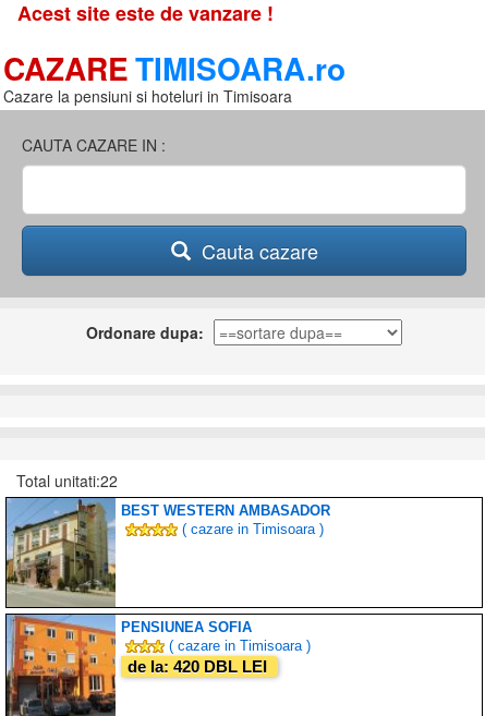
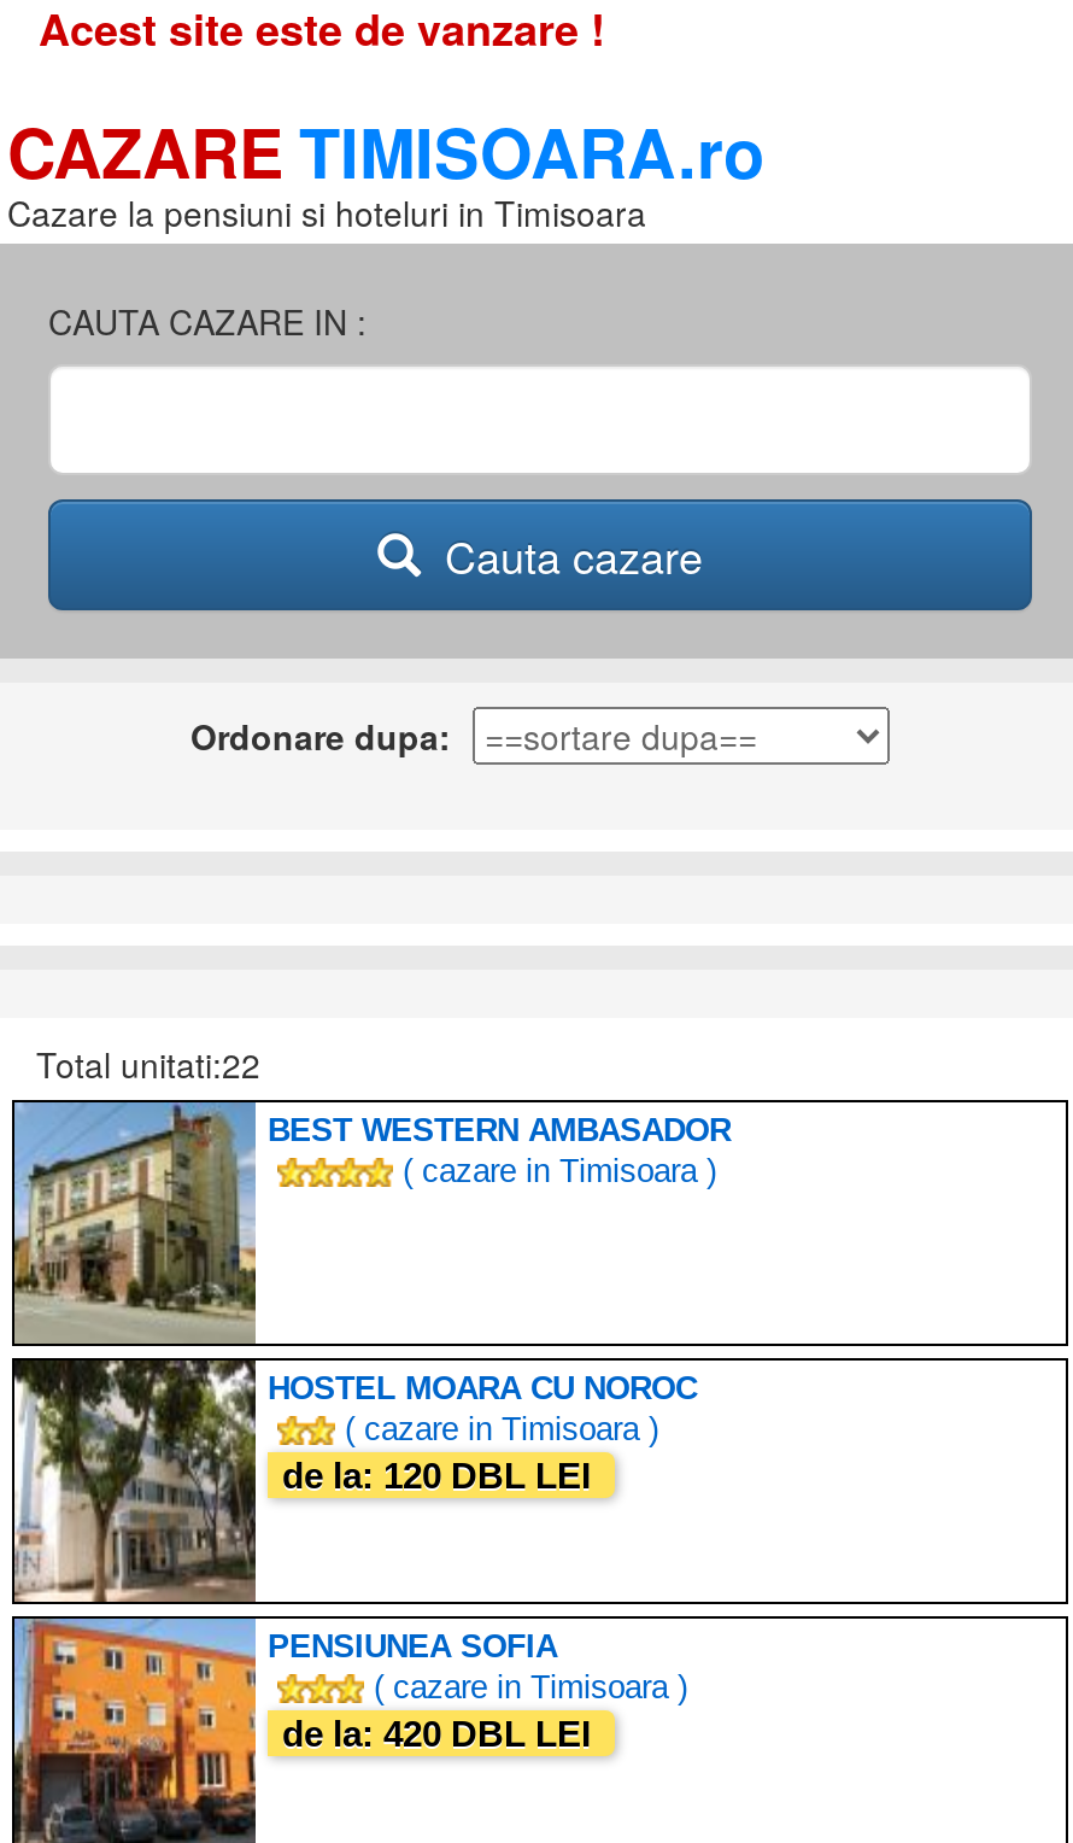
none -> [12,1358,697,1604] [image] | HOSTEL MOARA CU NOROC | ( cazare in Timisoara ) | de la: 120 DBL LEI

